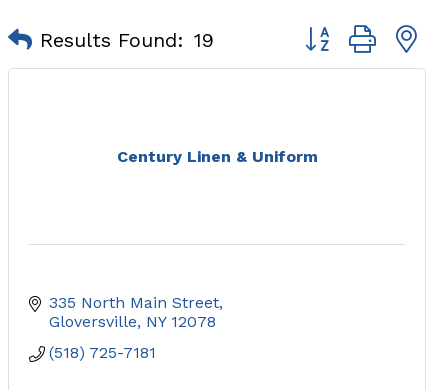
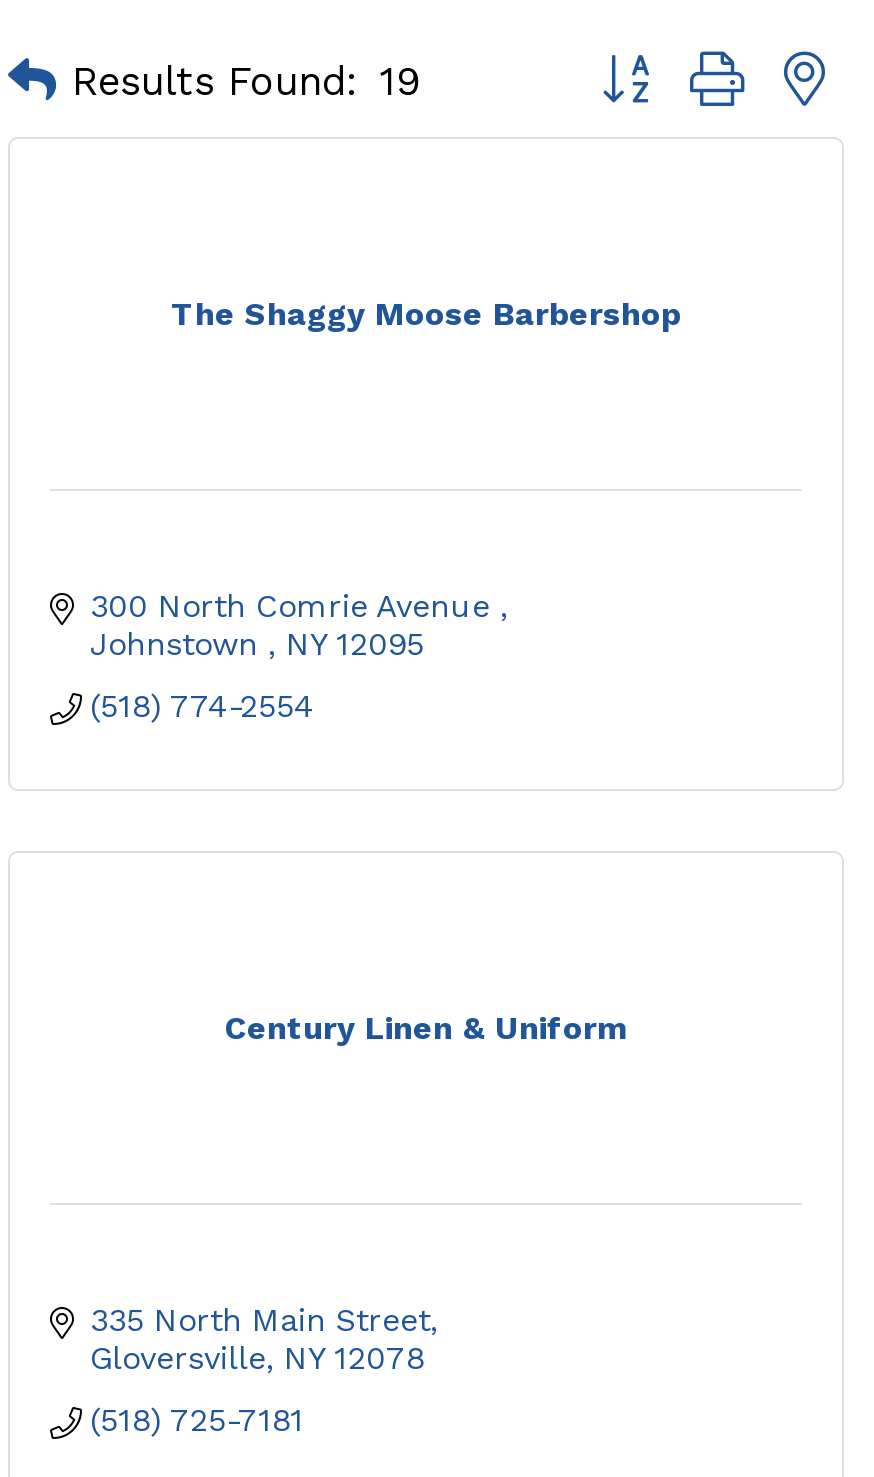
none -> [90,586,500,724] 300 North Comrie Avenue | Johnstown NY 12095 | (518) 774-2554
none -> [171,294,681,332] The Shaggy Moose Barbershop

